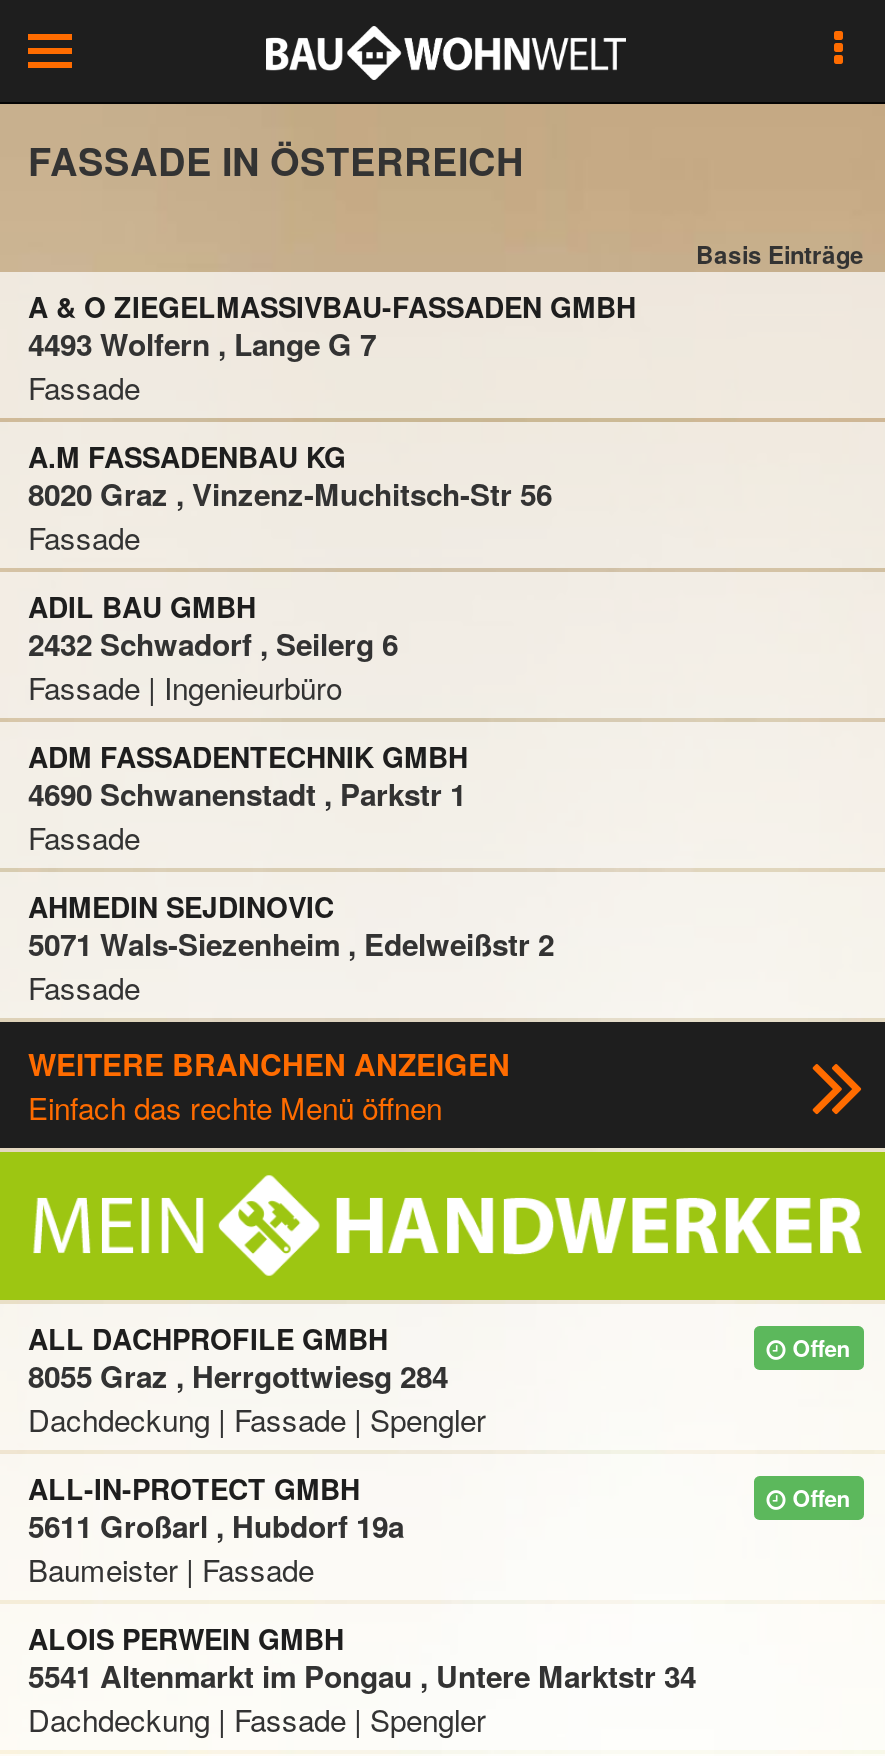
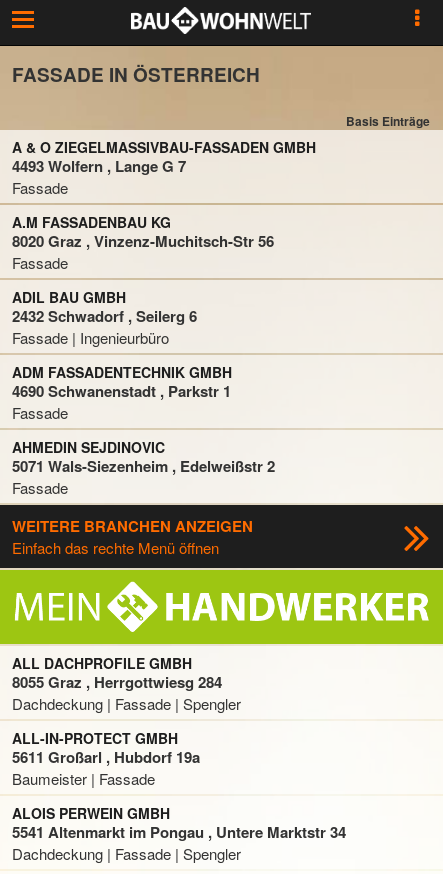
[786,1331,850,1363] Offen -> none
[786,1481,850,1513] Offen -> none

